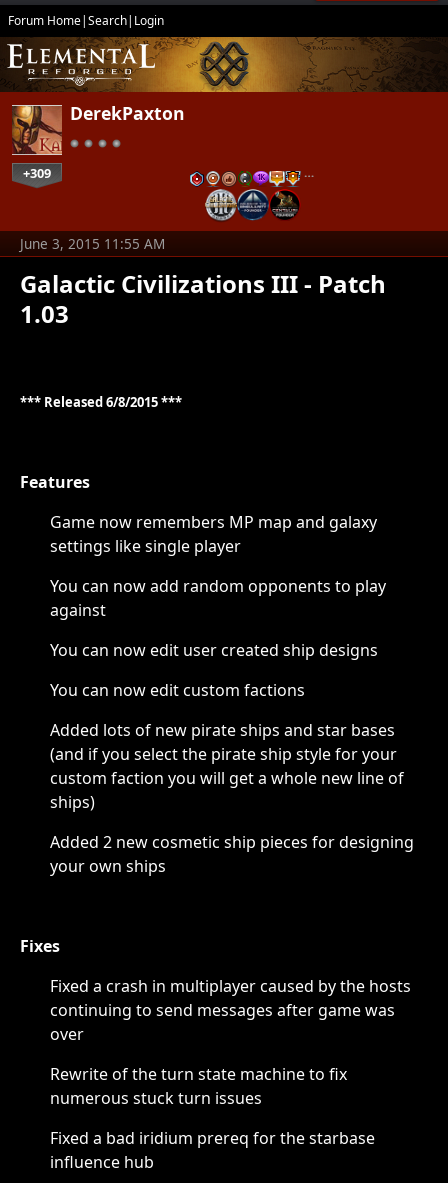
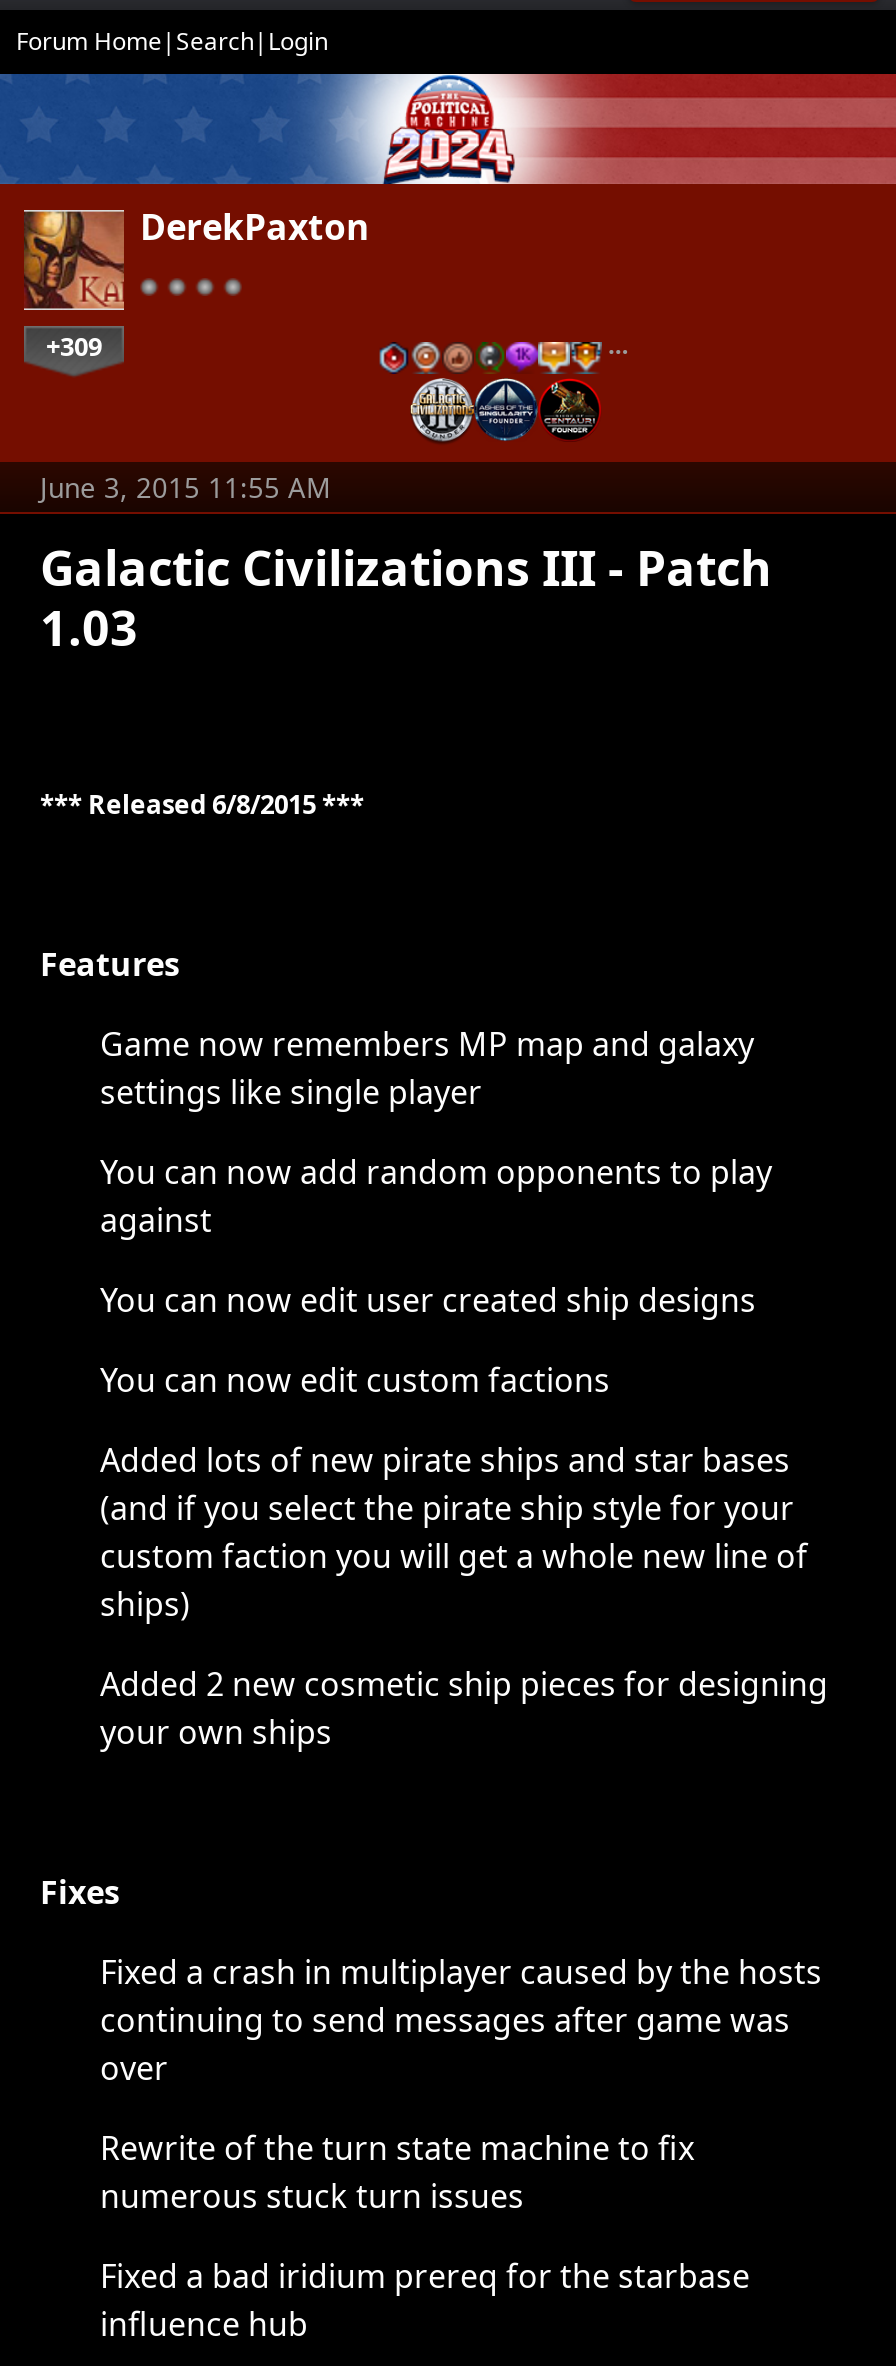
[3,36,445,93] [image] -> [6,72,890,186] [image]

